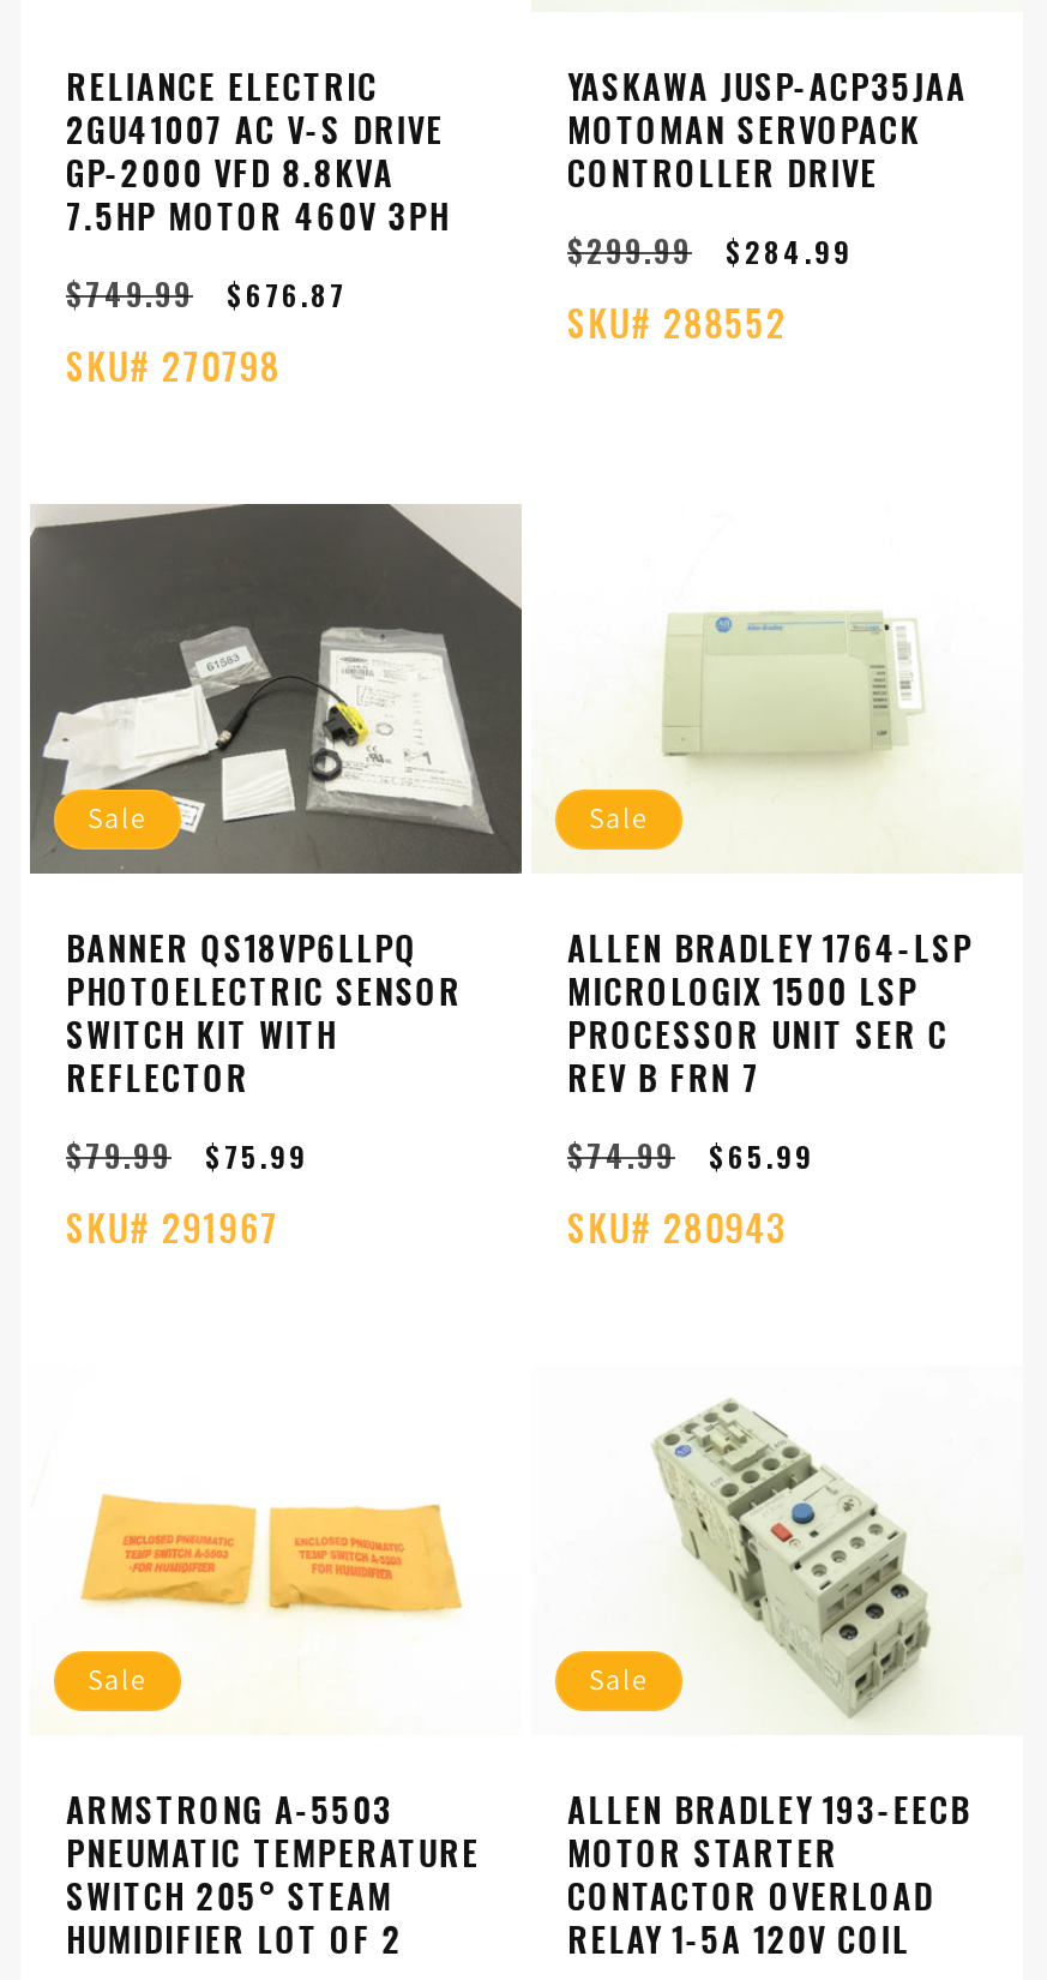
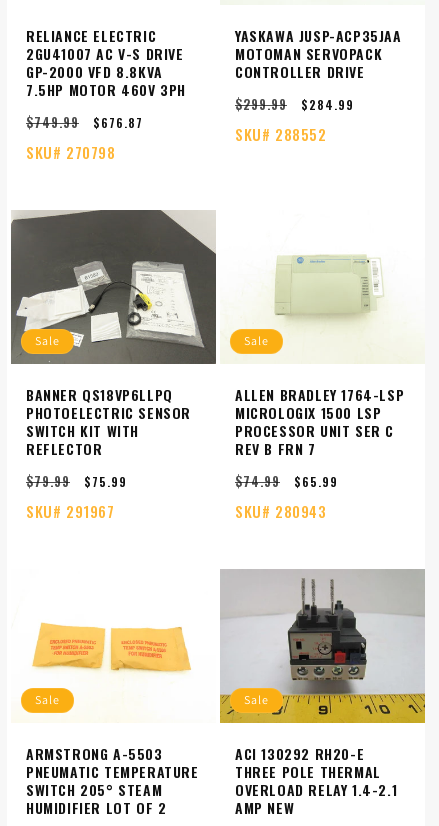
[531,1366,1023,1963] [image] | ALLEN BRADLEY 193-EECB | MOTOR STARTER | CONTACTOR OVERLOAD | RELAY 1-5A 120V COIL -> [219,569,426,818] [image] | ACI 130292 RH20-E | THREE POLE THERMAL | OVERLOAD RELAY 1.4-2.1 | AMP NEW

